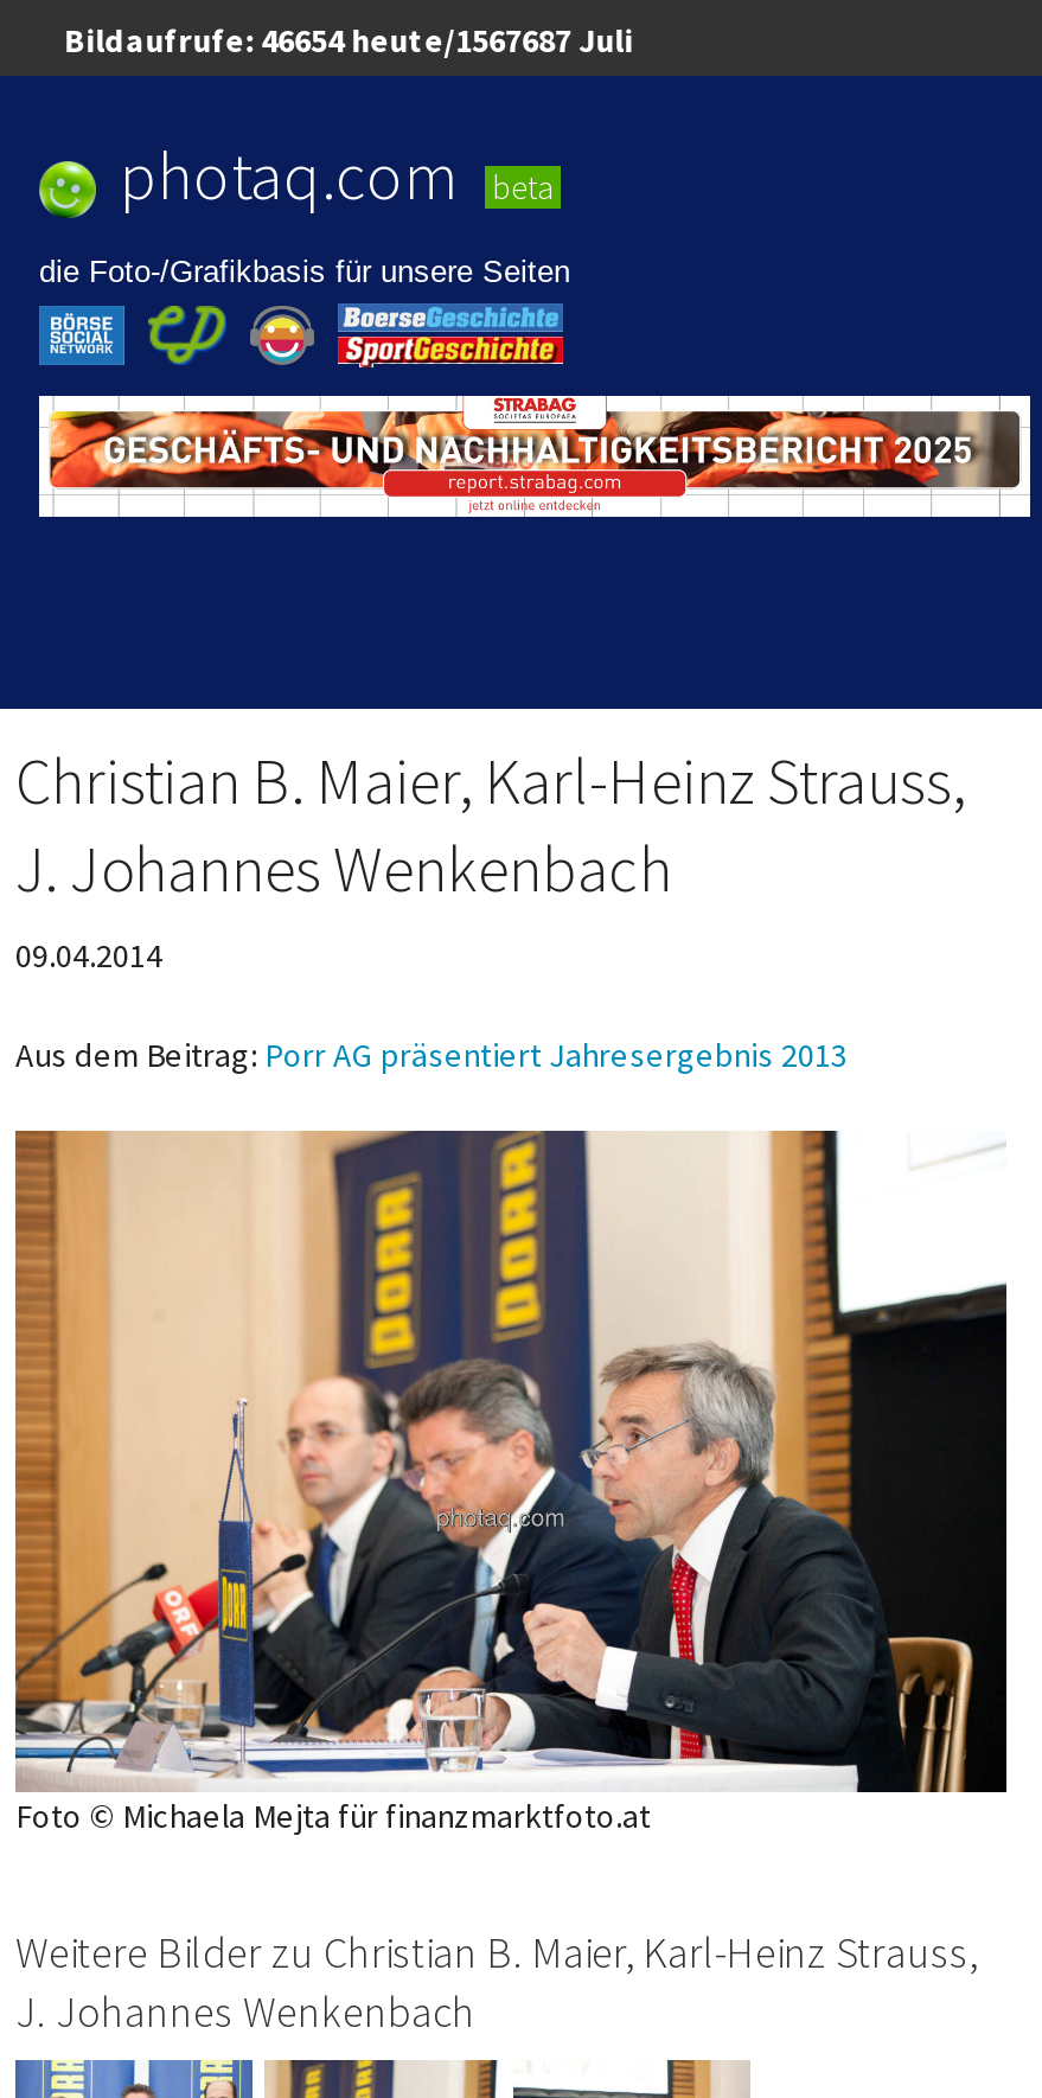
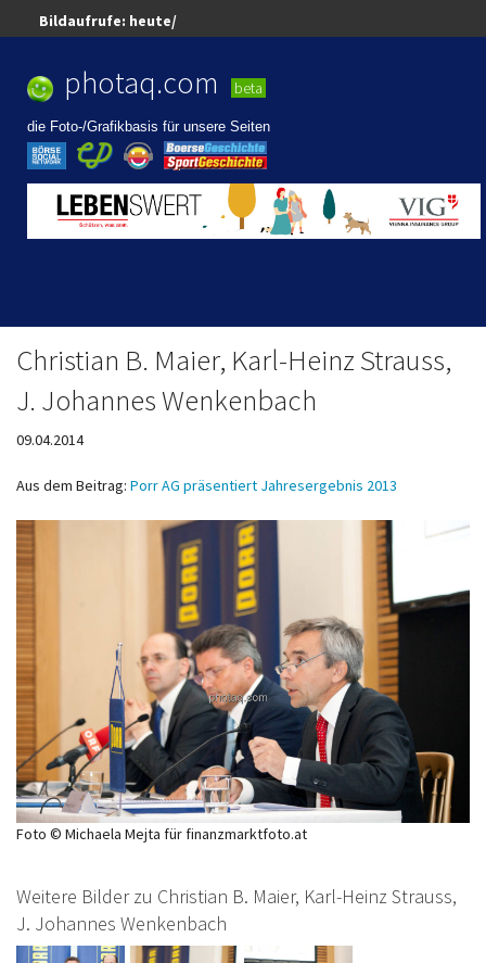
[64,19,633,62] Bildaufrufe: 46654 heute/1567687 Juli -> [39,11,176,30] Bildaufrufe: heute/
[46,394,1023,510] [image] -> [31,182,476,236] [image]

